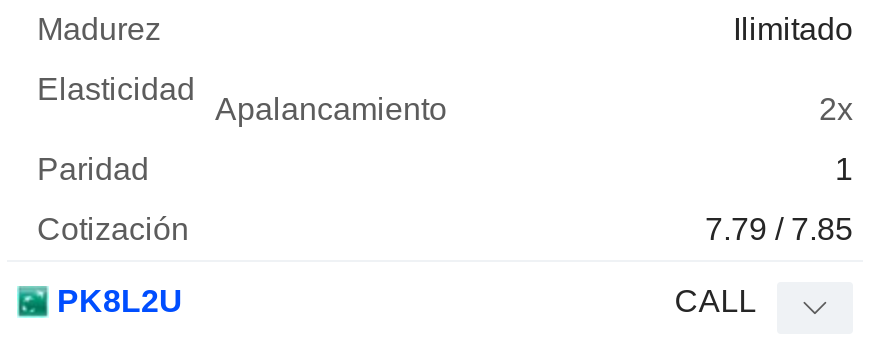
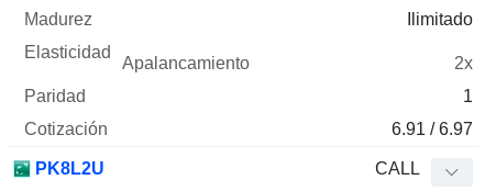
[705,212,853,246] 7.79 / 7.85 -> [392,120,473,139] 6.91 / 6.97

